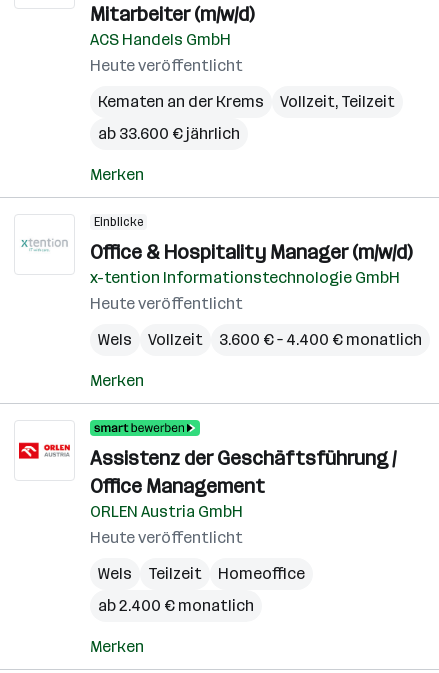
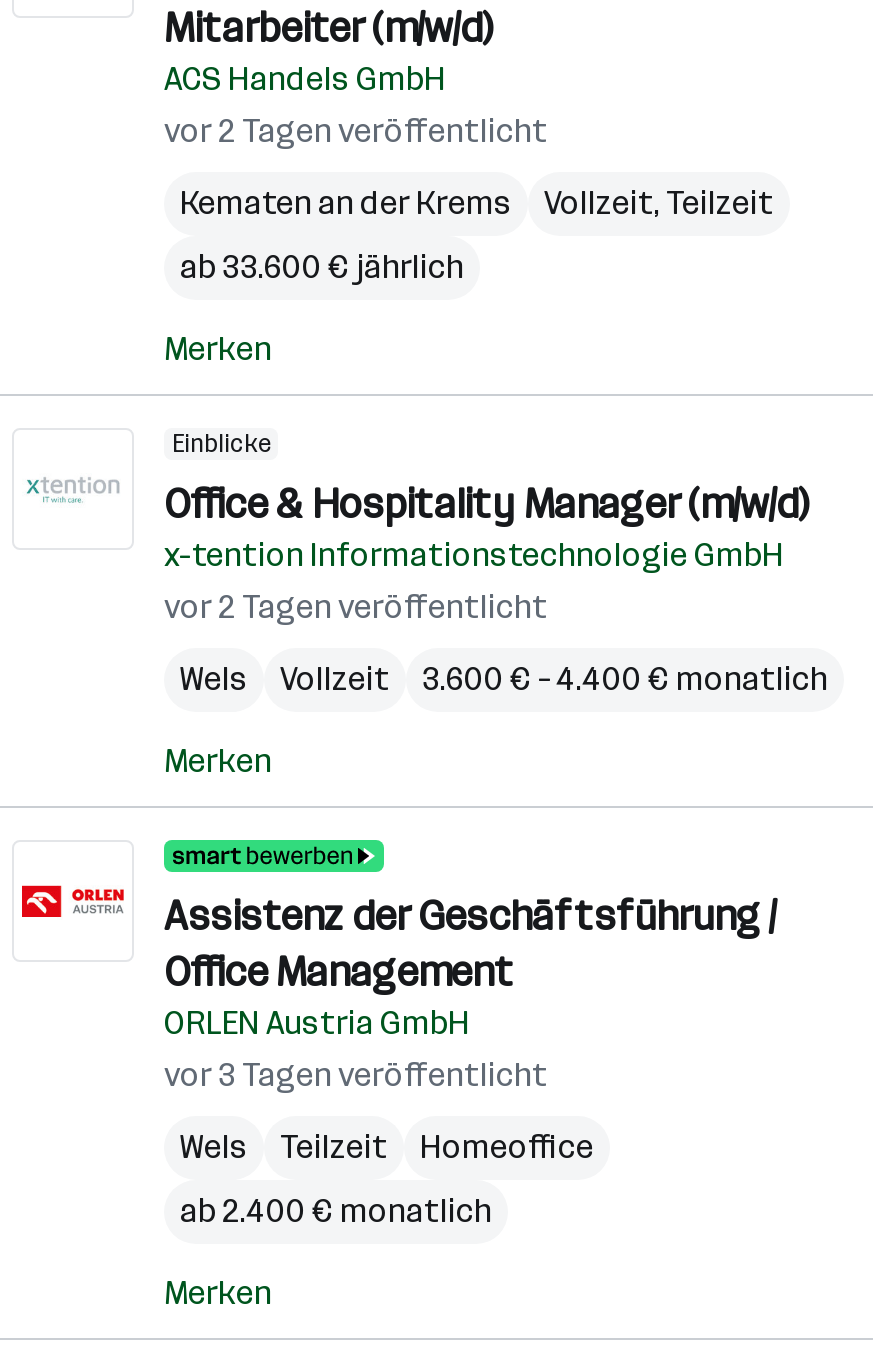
[90,56,243,75] Heute veröffentlicht -> [164,112,548,150] vor 2 Tagen veröffentlicht
[90,294,243,313] Heute veröffentlicht -> [164,588,548,626] vor 2 Tagen veröffentlicht
[90,528,243,547] Heute veröffentlicht -> [164,1056,548,1094] vor 3 Tagen veröffentlicht

